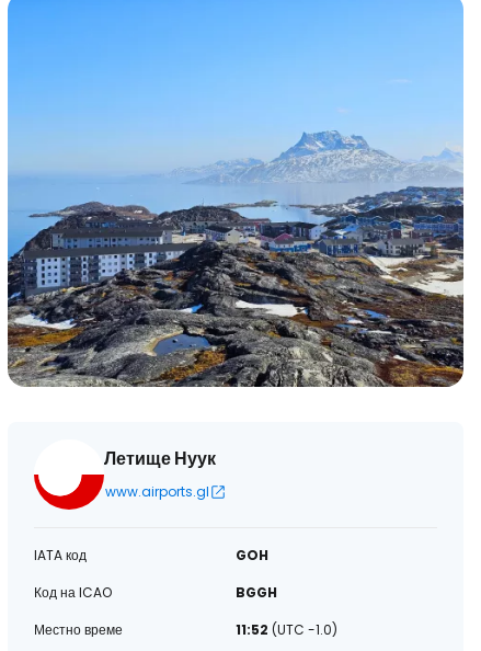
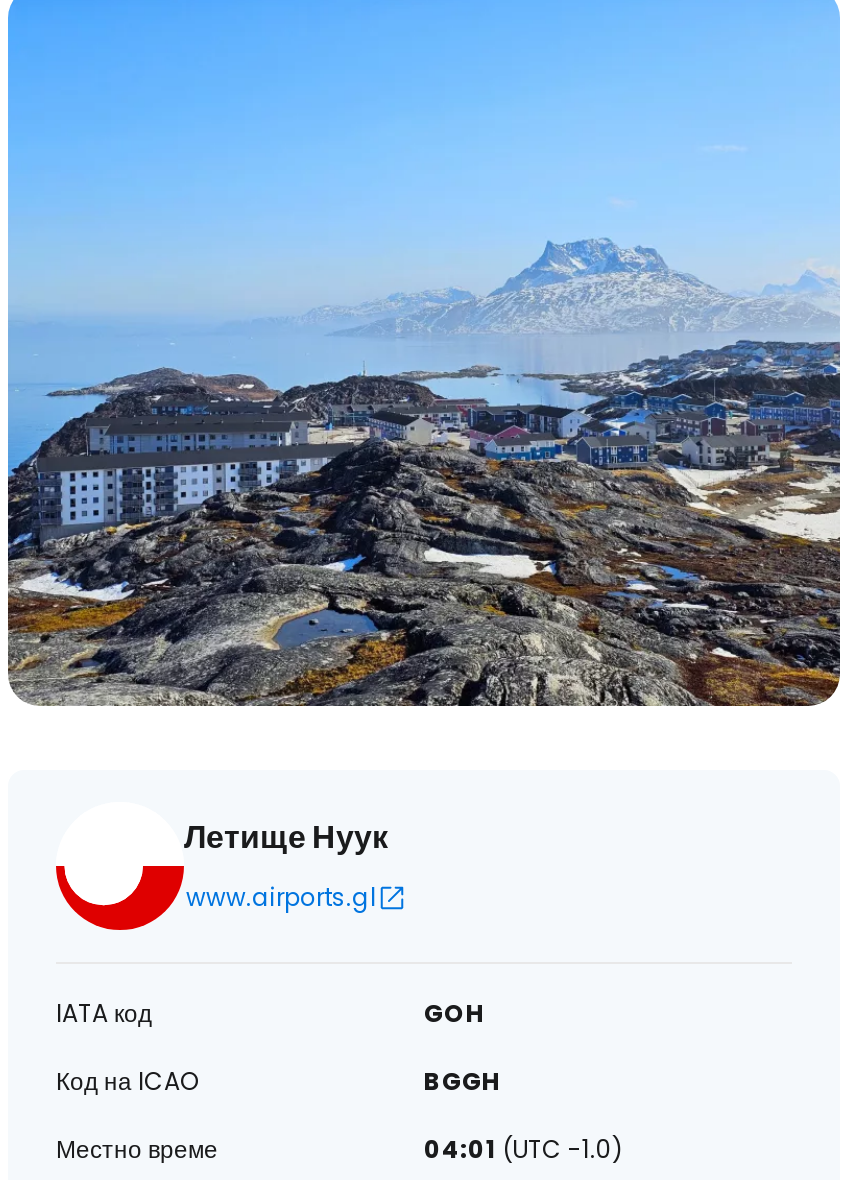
[236,620,337,639] 11:52 (UTC -1.0) -> [424,1132,622,1166] 04:01 (UTC -1.0)

